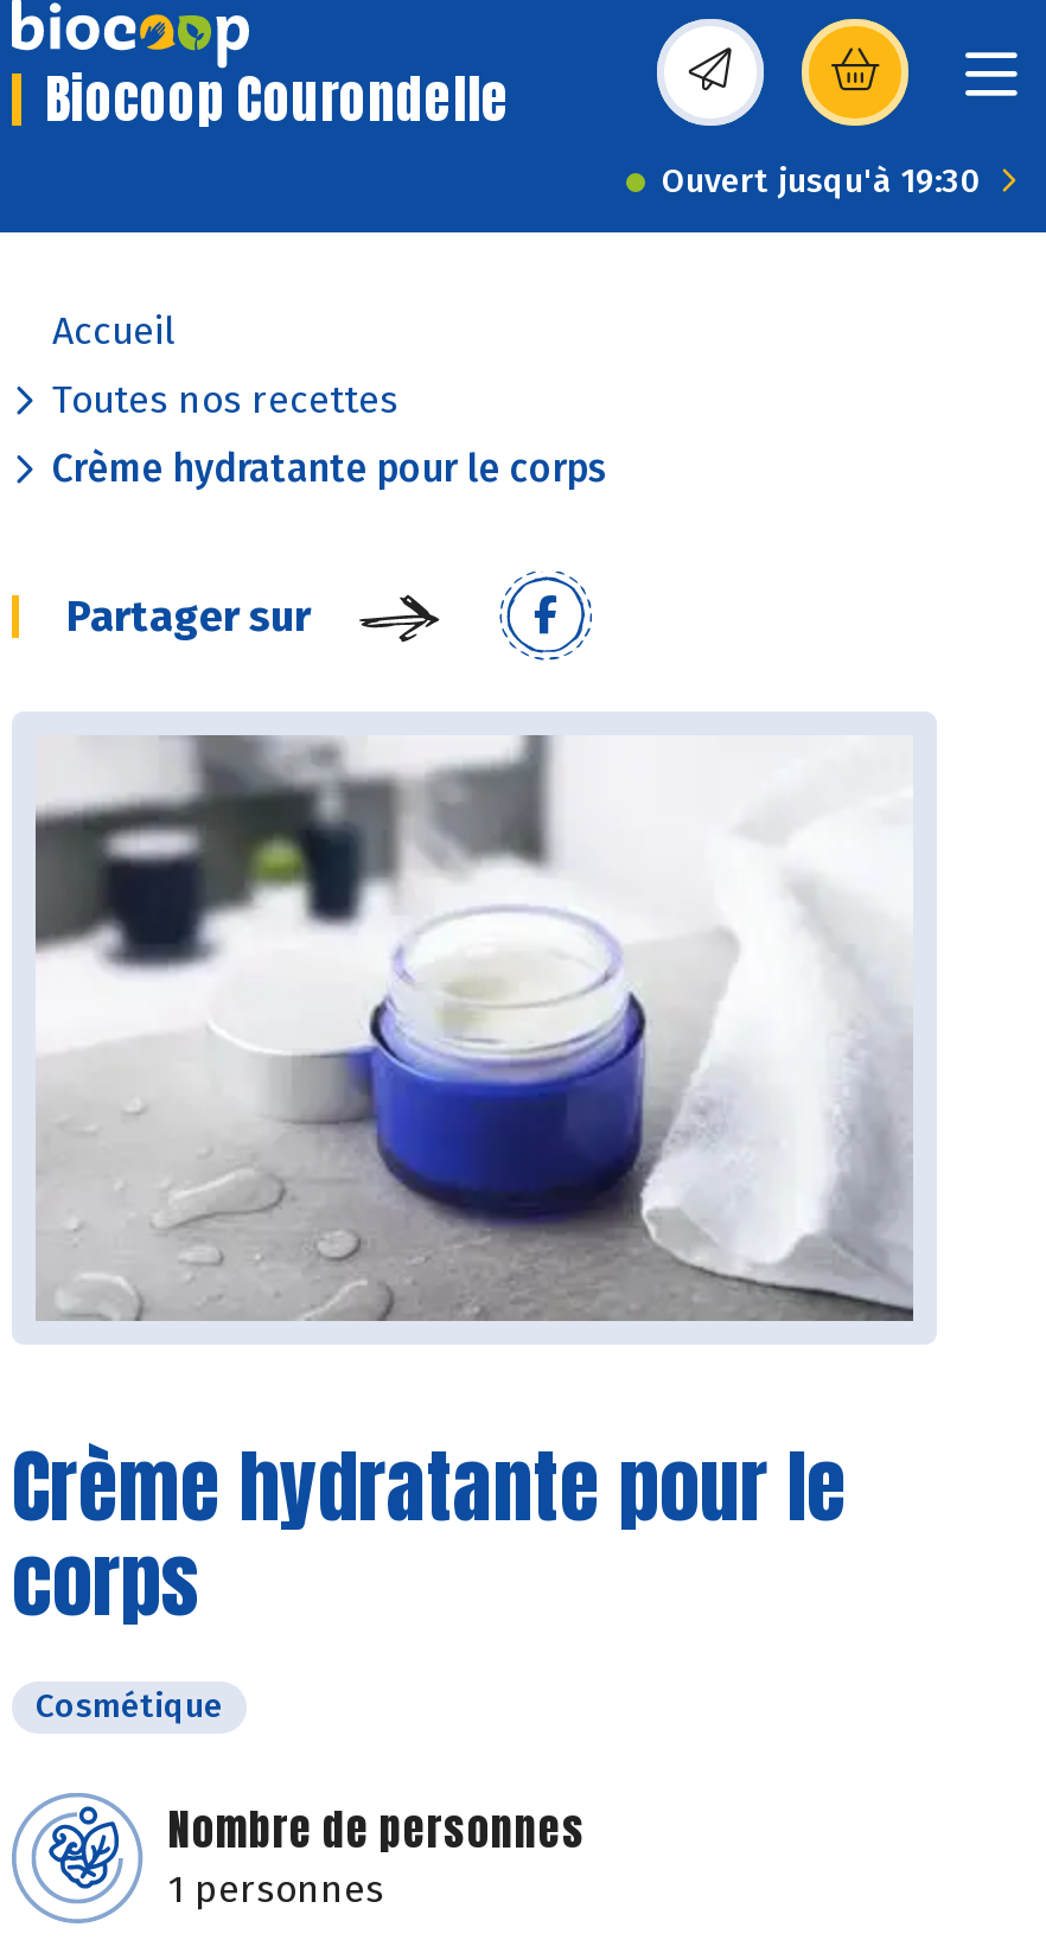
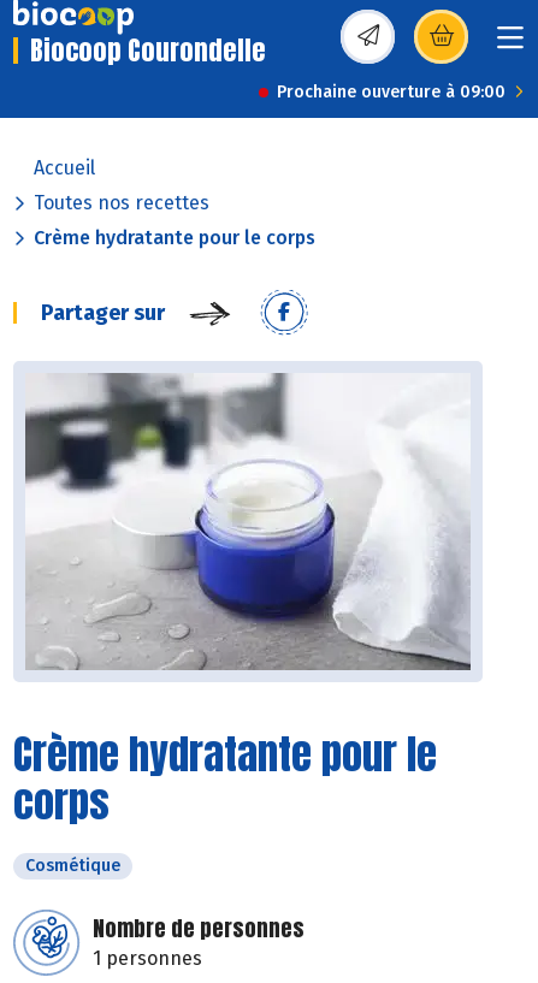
[662,161,982,202] Ouvert jusqu'à 19:30 -> [277,82,506,102] Prochaine ouverture à 09:00

